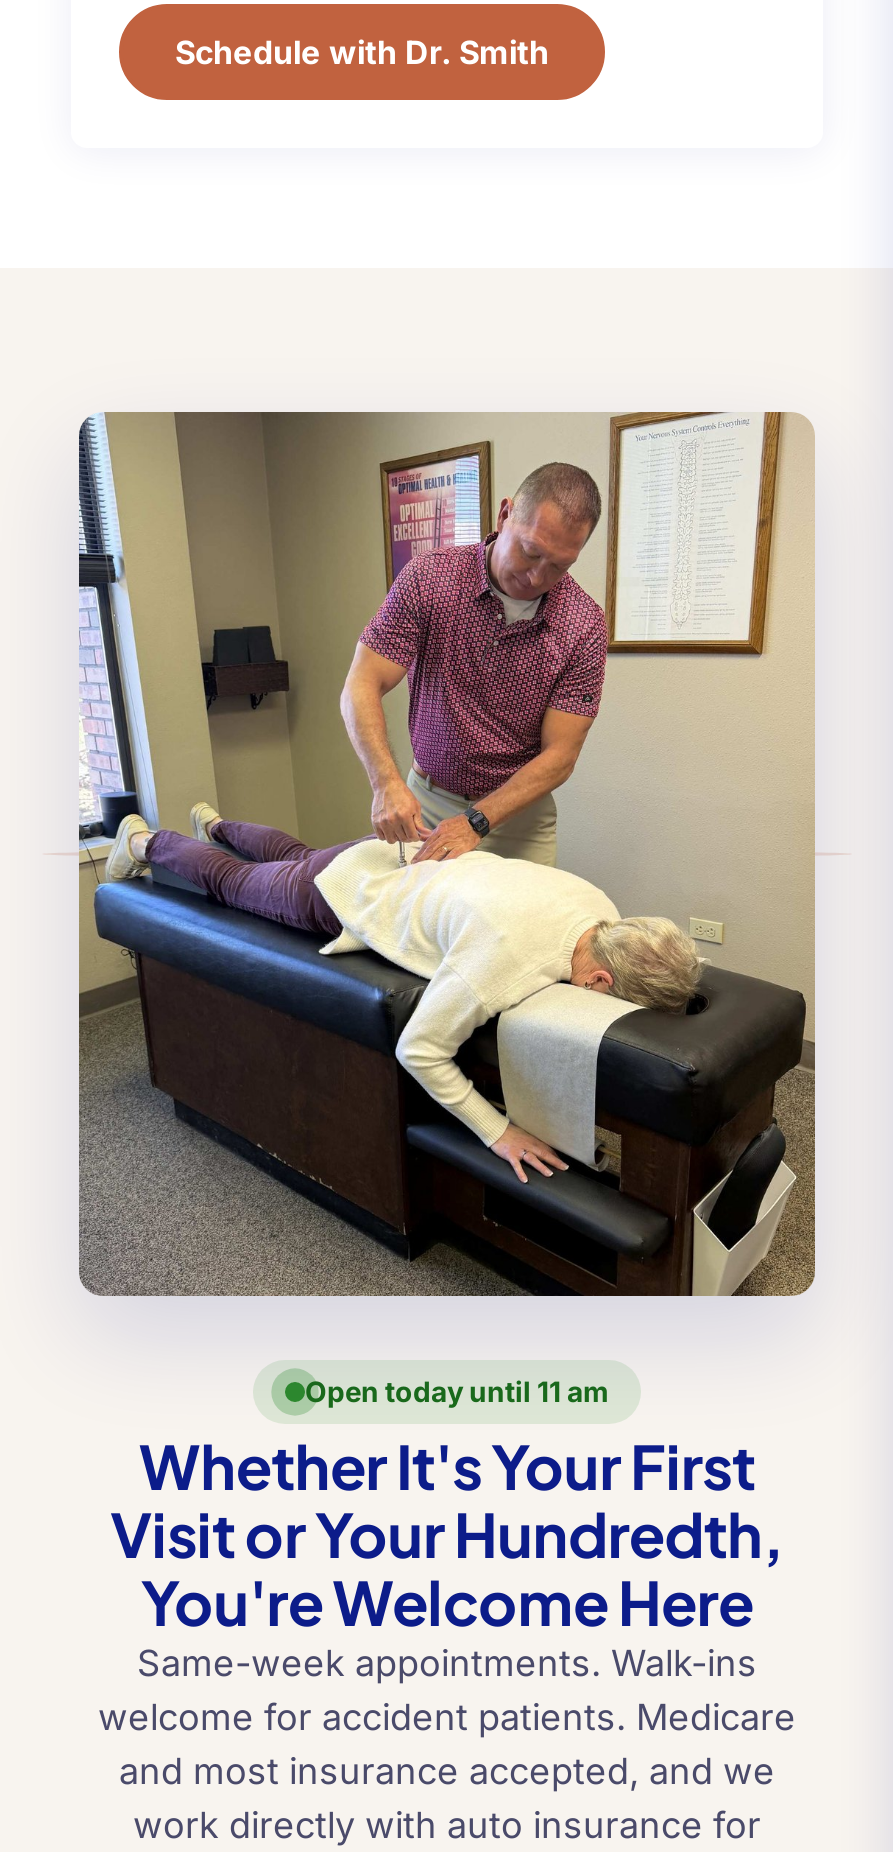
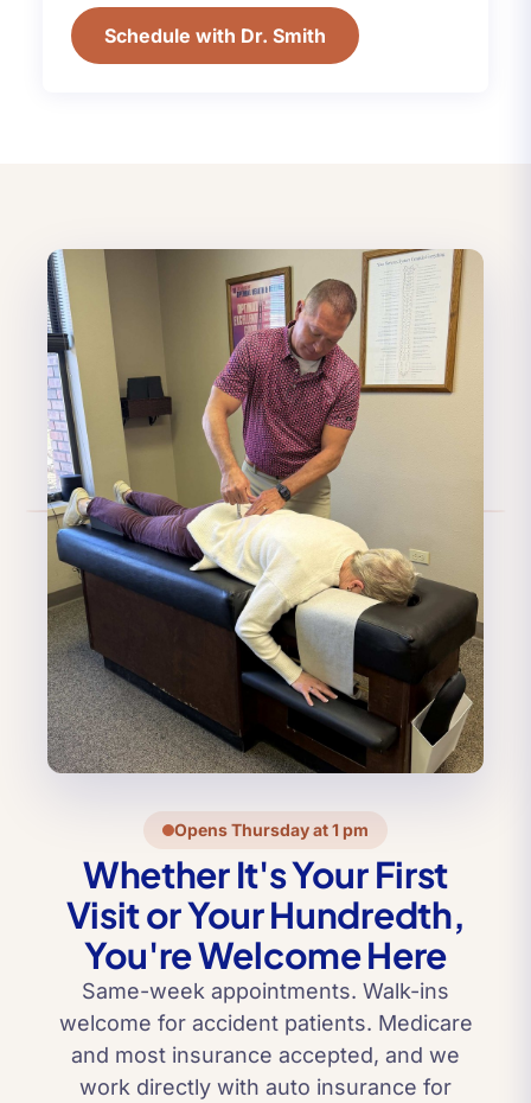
[305,1373,609,1407] Open today until 11 am -> [174,819,369,839] Opens Thursday at 1 pm

